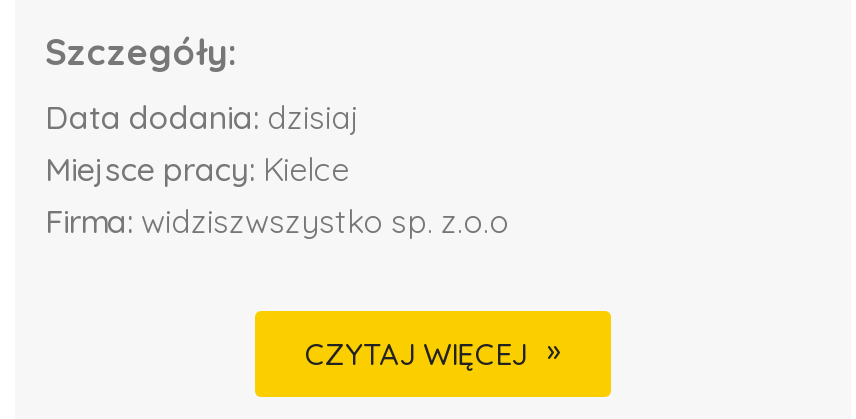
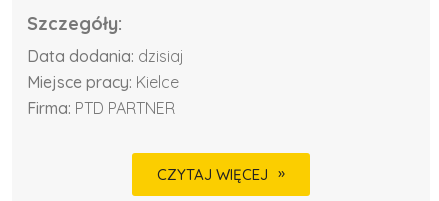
[45,200,509,240] Firma: widziszwszystko sp. z.o.o -> [27,97,175,117] Firma: PTD PARTNER

